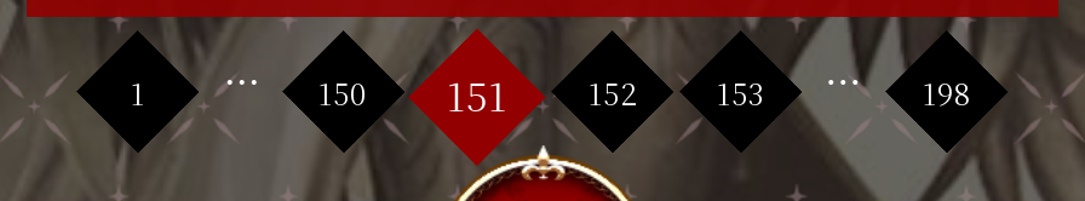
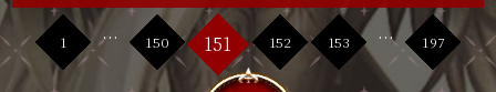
[922,72,970,113] 198 -> [422,33,443,52] 197

